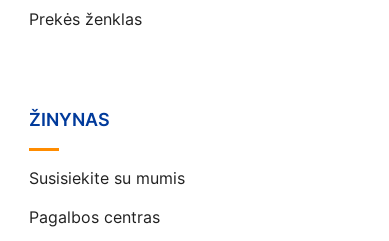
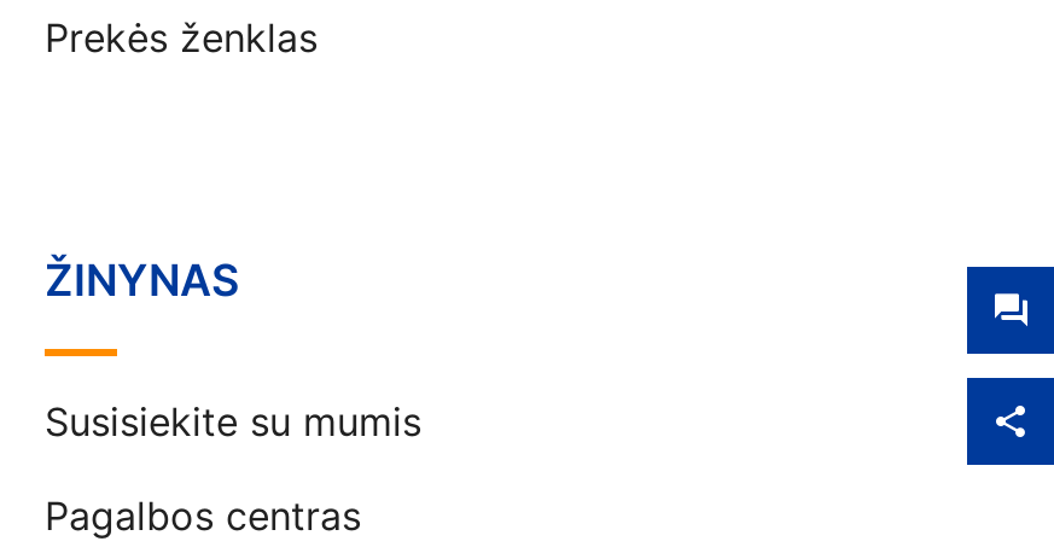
none -> [965,264,1047,356] [image]
none -> [965,376,1047,467] [image]

